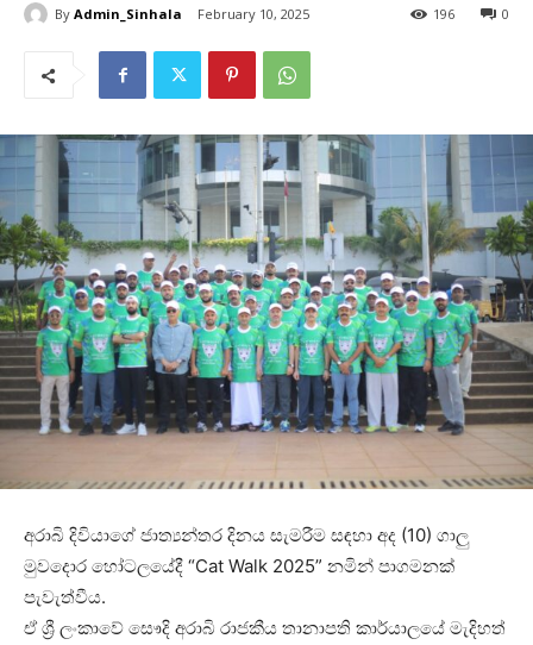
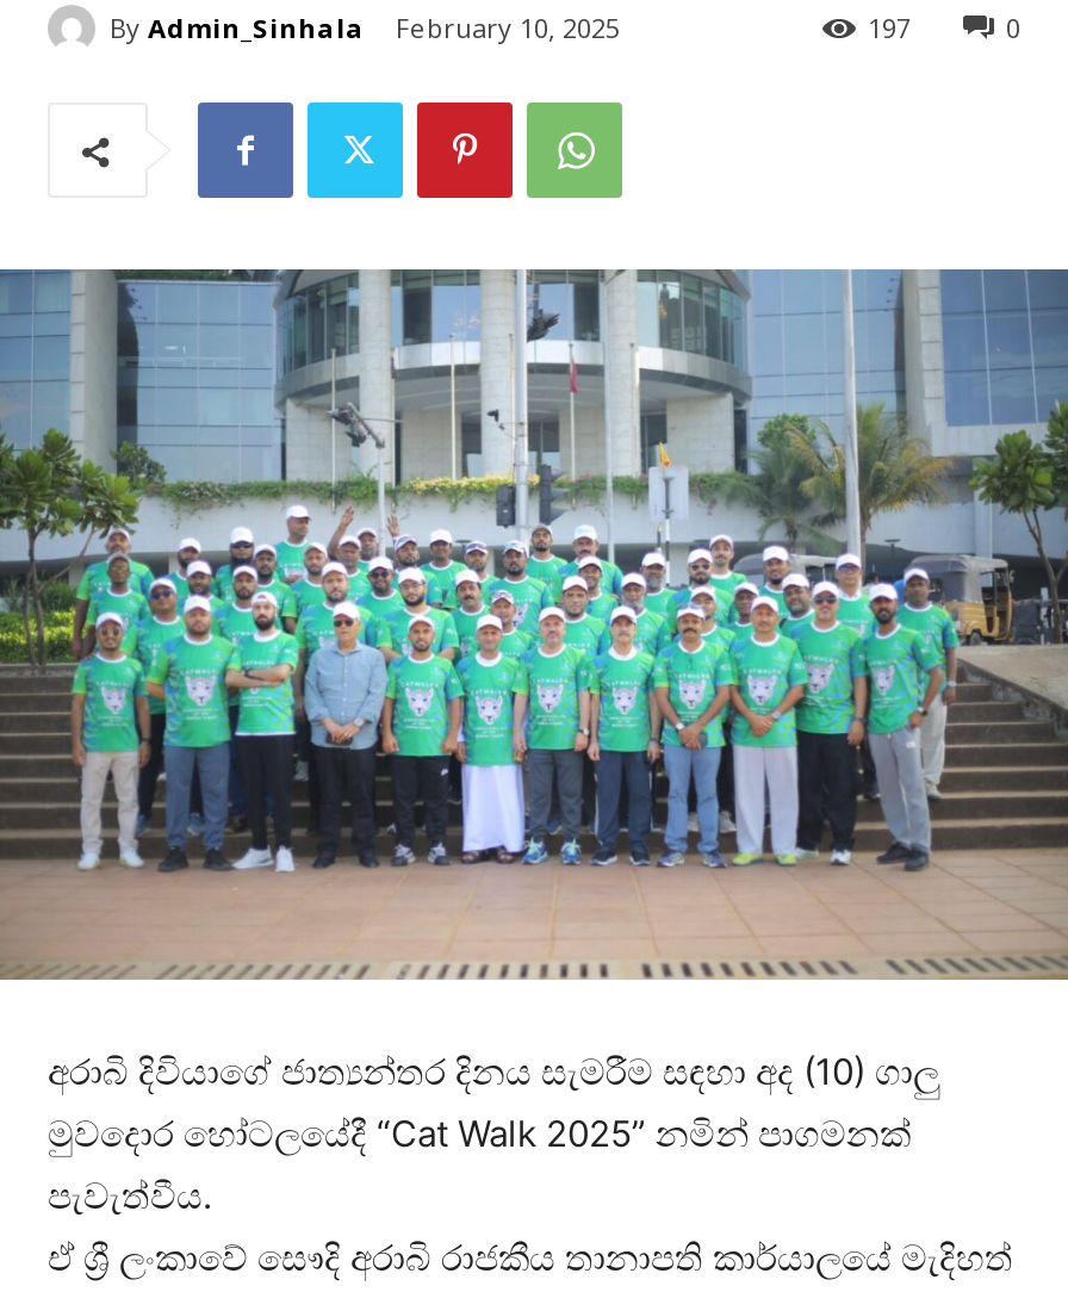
[433,5,454,23] 196 -> [868,10,911,46] 197

